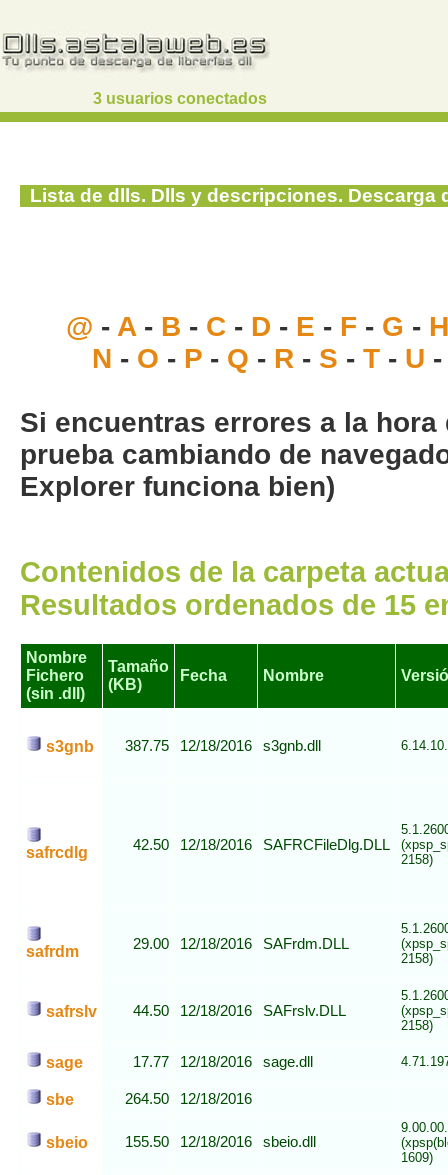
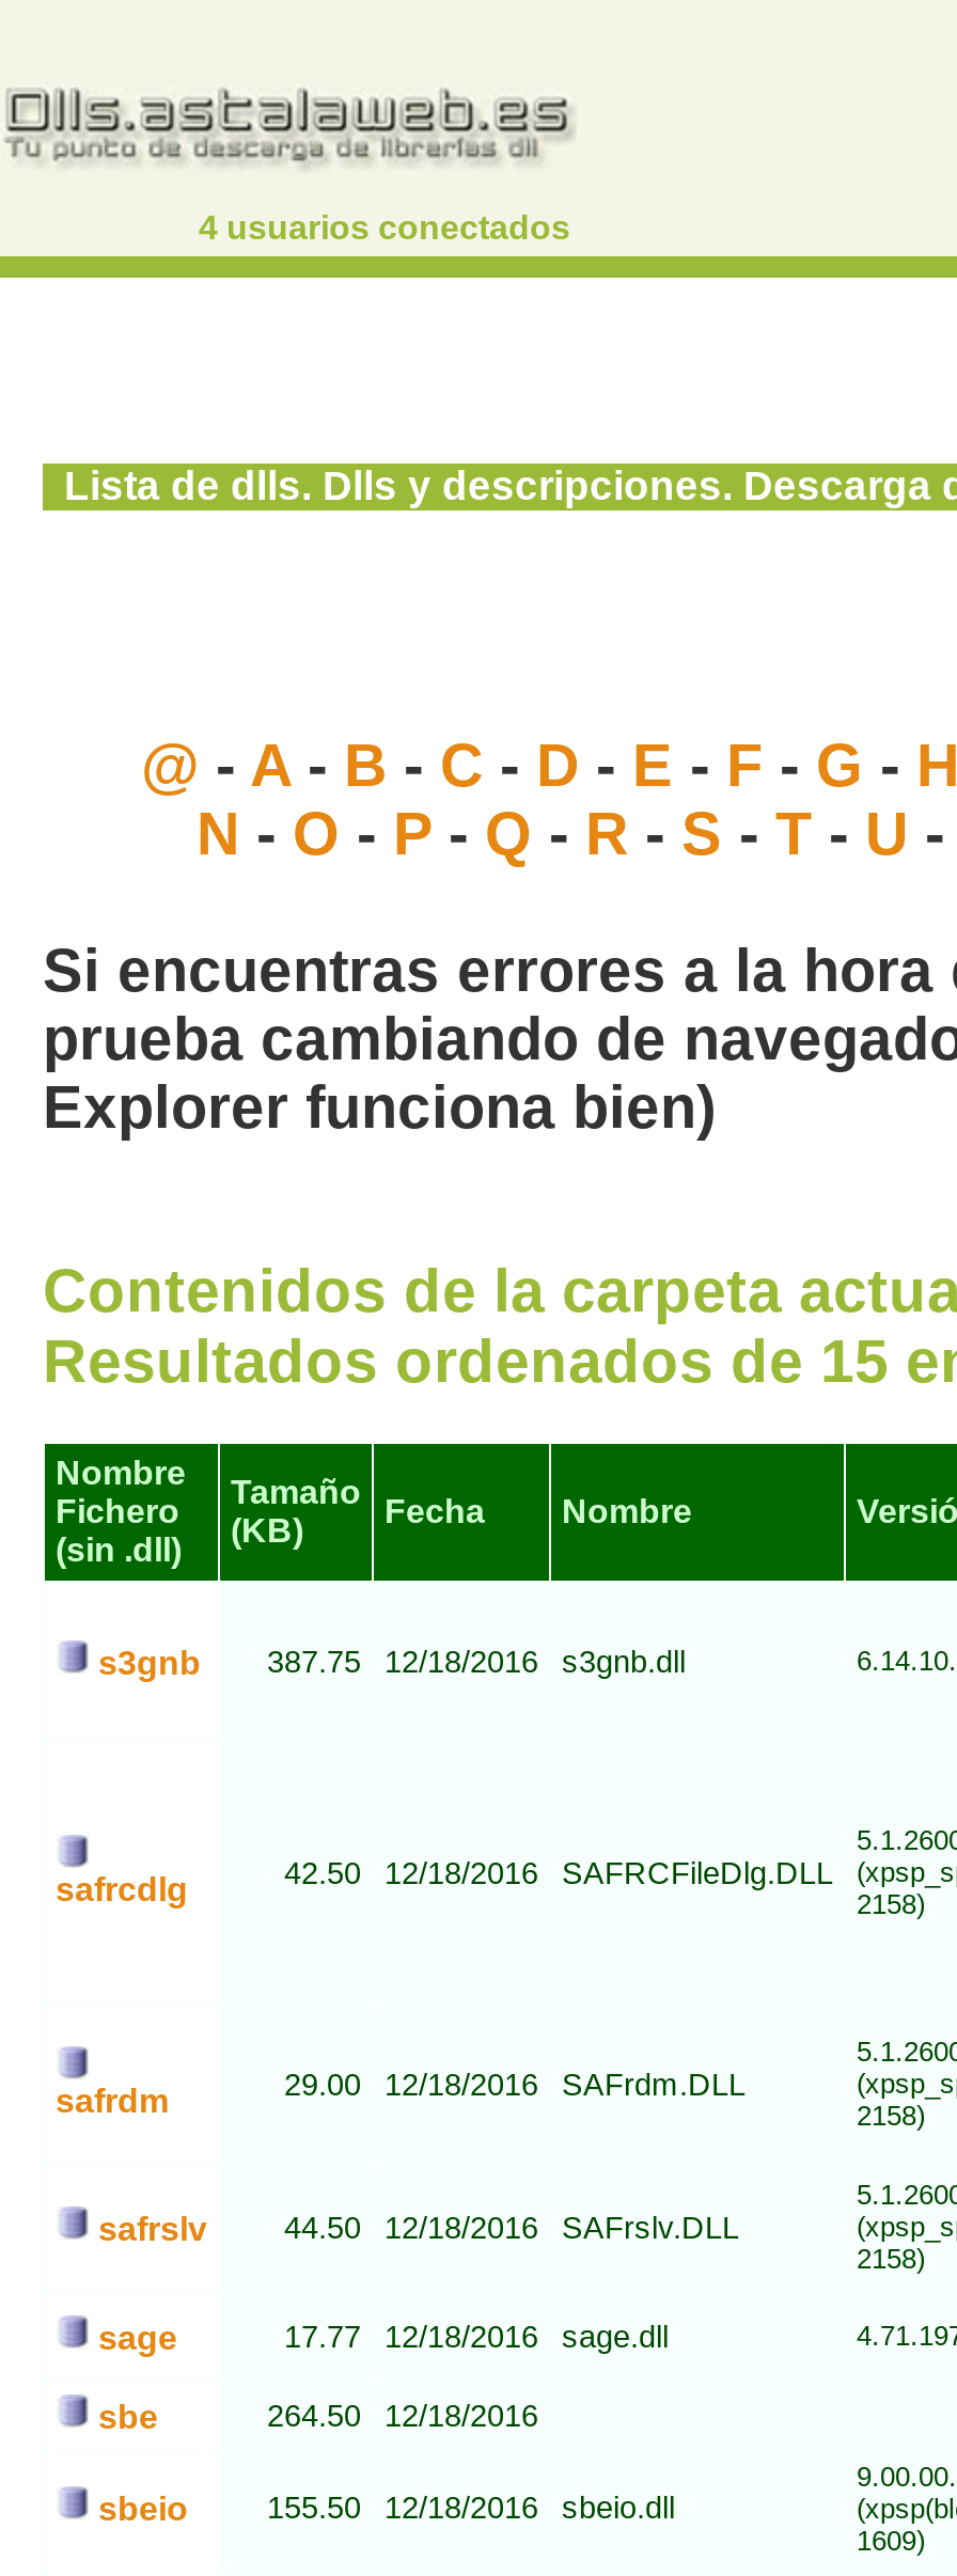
[93,90,267,107] 3 usuarios conectados -> [199,209,570,246] 4 usuarios conectados

